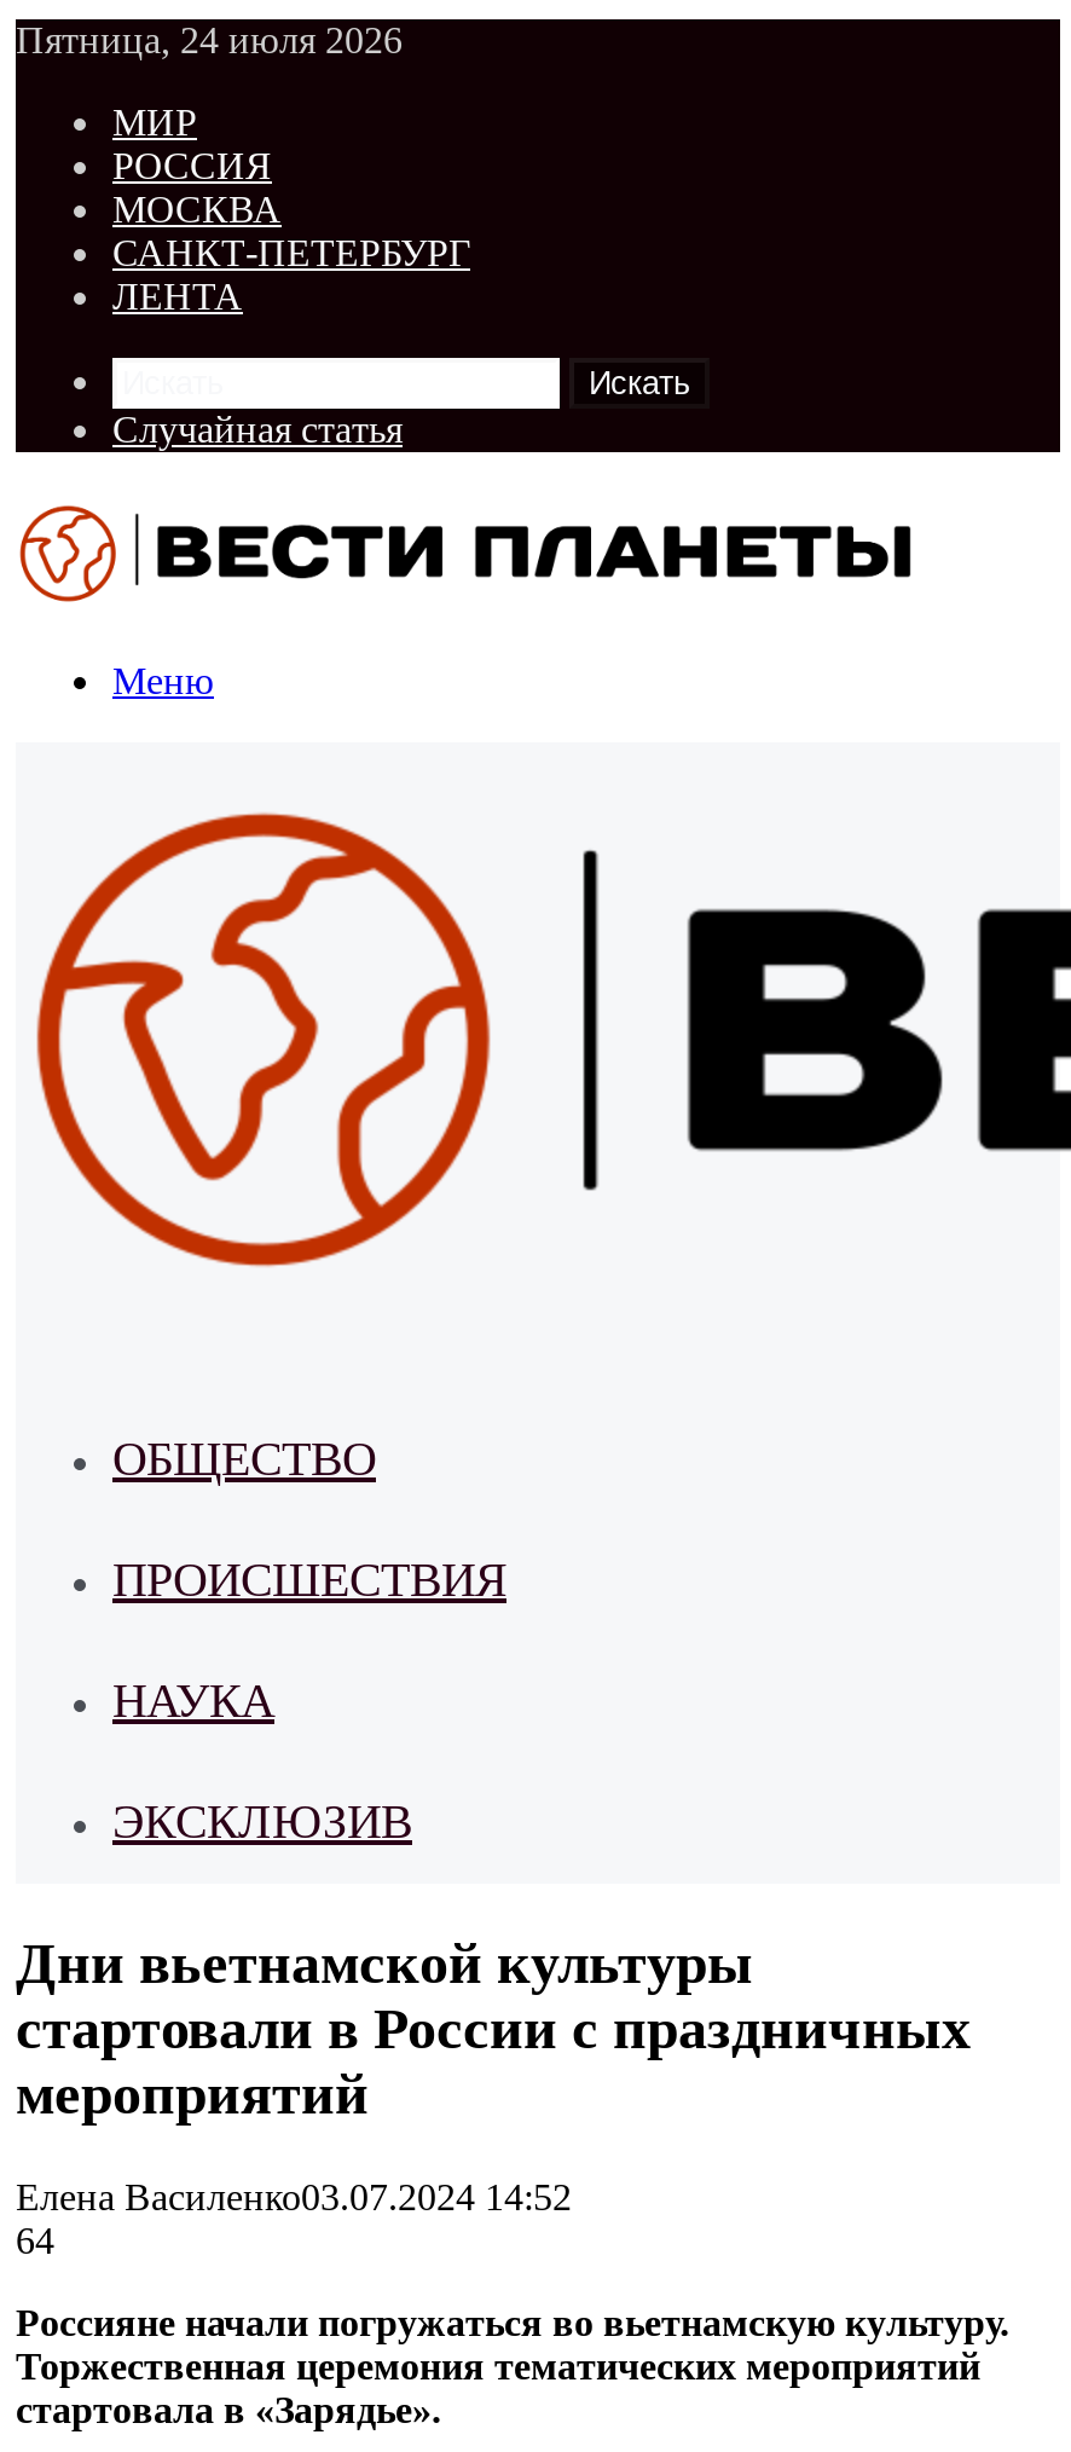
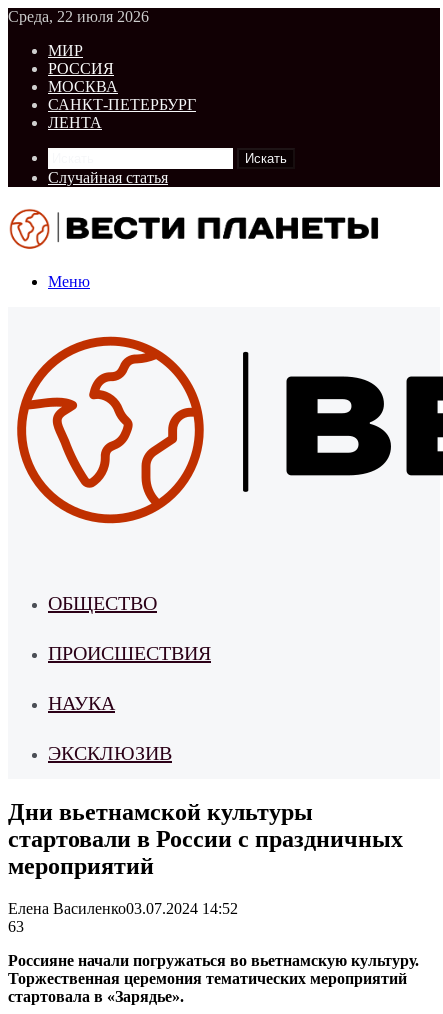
[16,19,403,60] Пятница, 24 июля 2026 -> [8,8,149,25] Среда, 22 июля 2026
[16,2219,54,2260] 64 -> [8,918,24,935] 63

